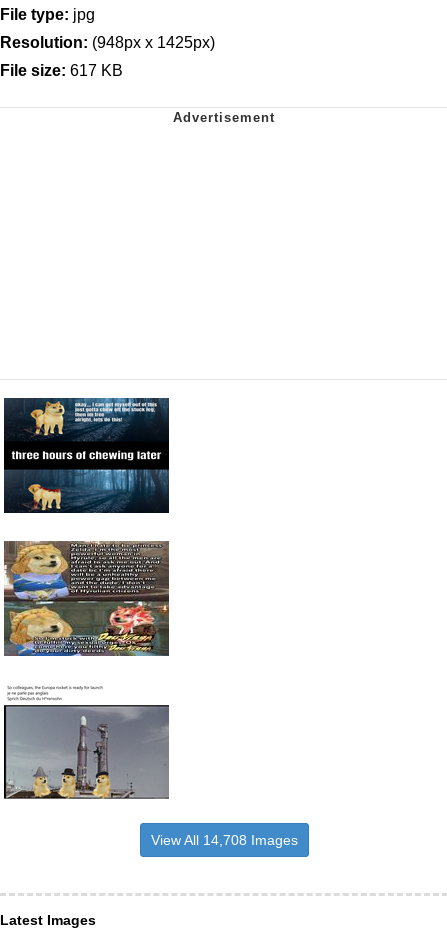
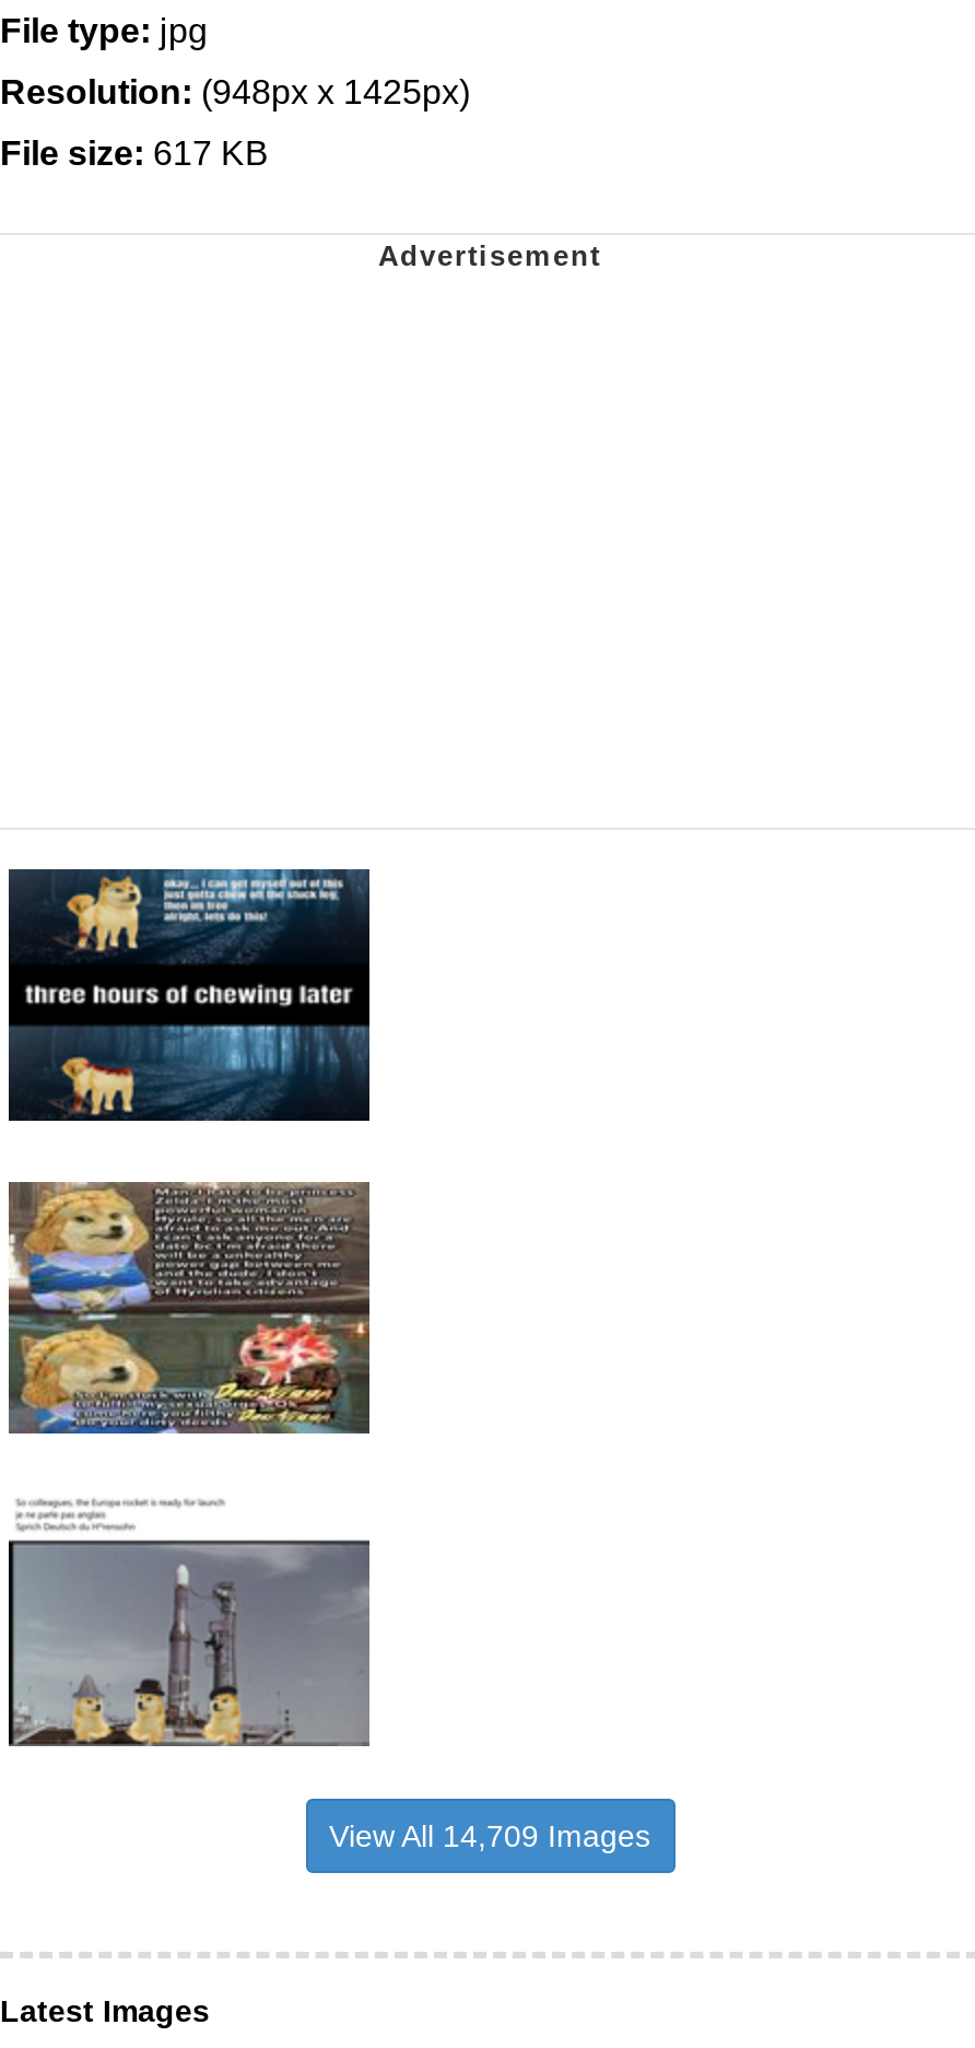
[150,832,297,848] View All 14,708 Images -> [329,1819,650,1854] View All 14,709 Images

